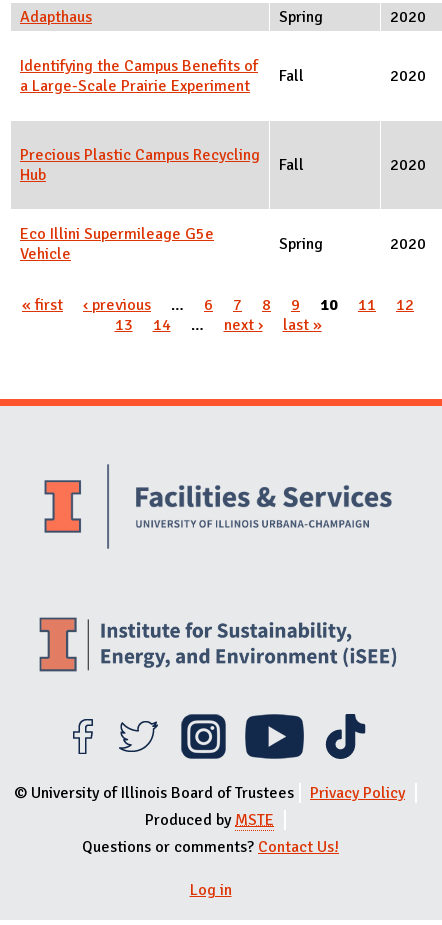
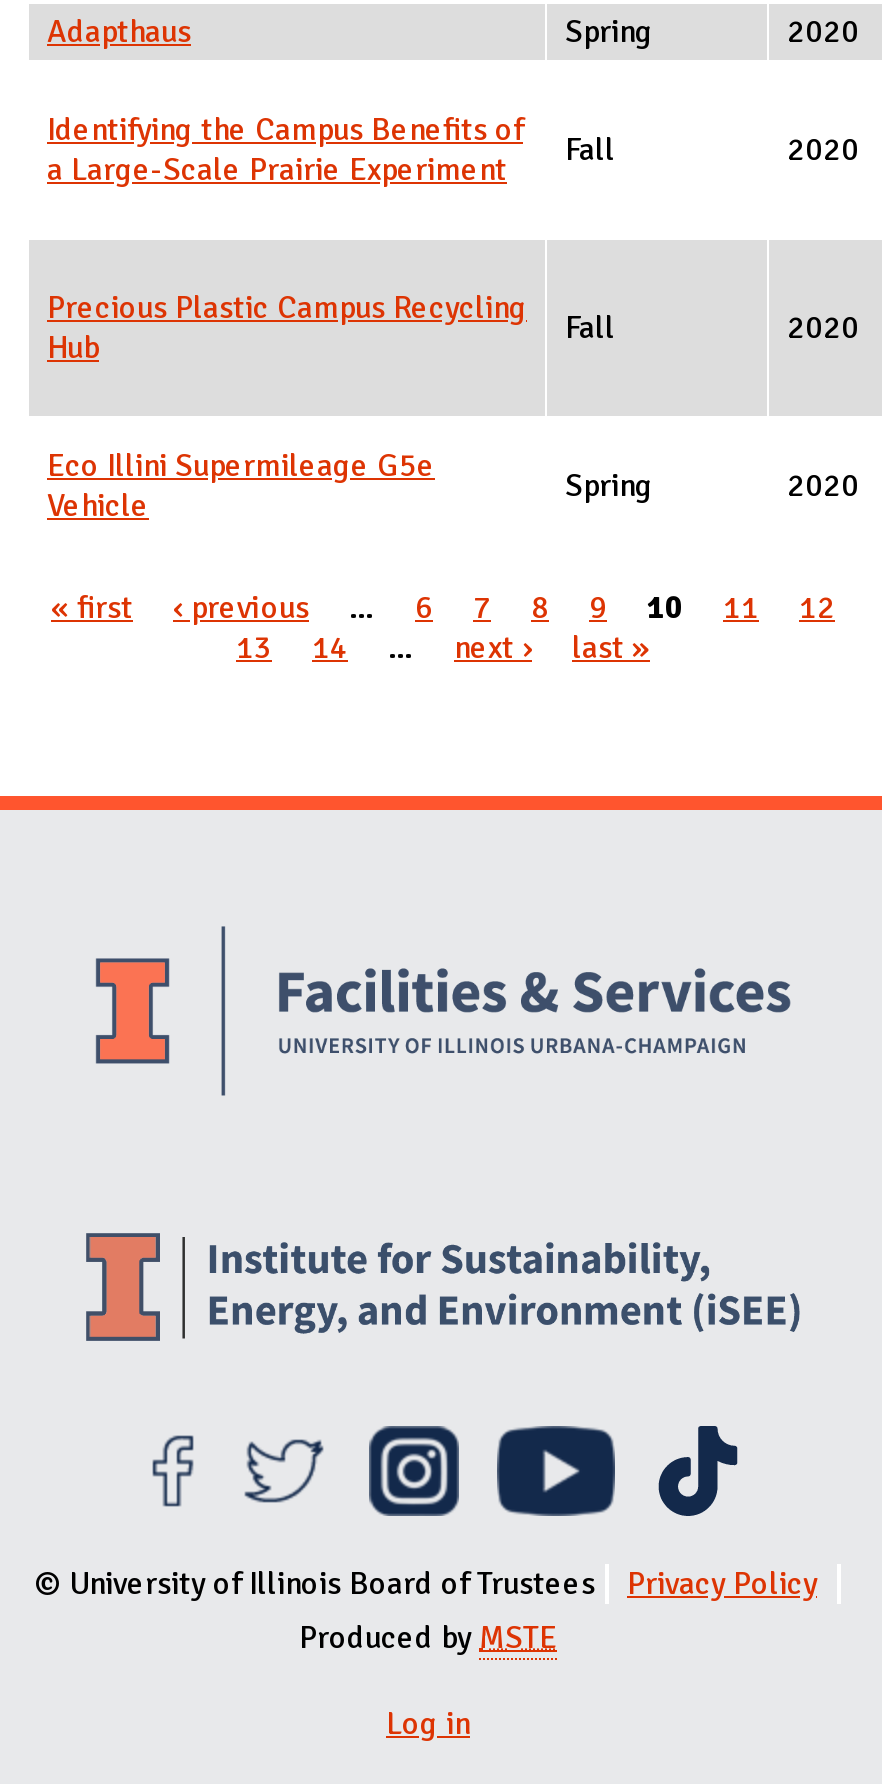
[82,836,339,856] Questions or comments? Contact Us! -> none

